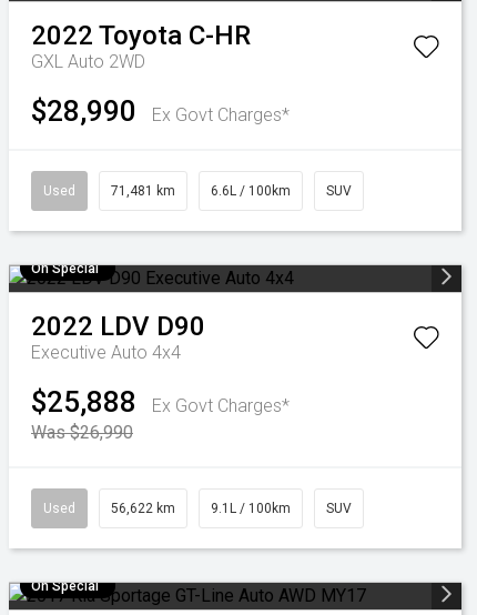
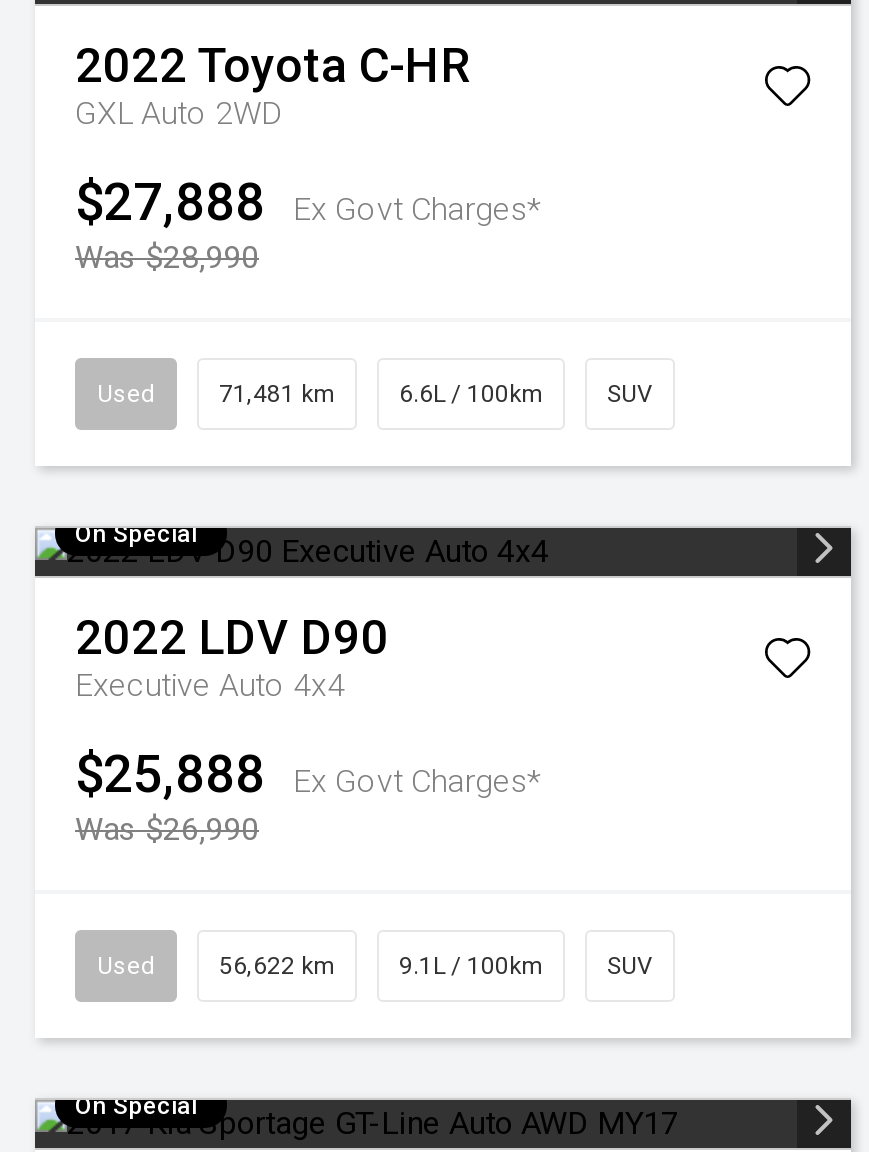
[31,94,290,128] $28,990 Ex Govt Charges* -> [75,172,541,232] $27,888 Ex Govt Charges*
none -> [75,238,259,276] Was $28,990

